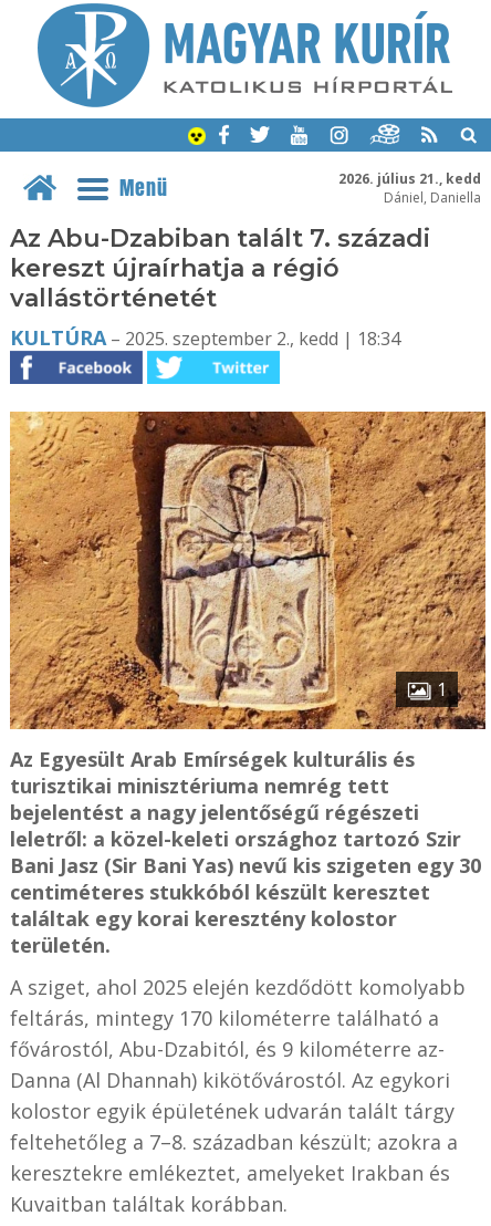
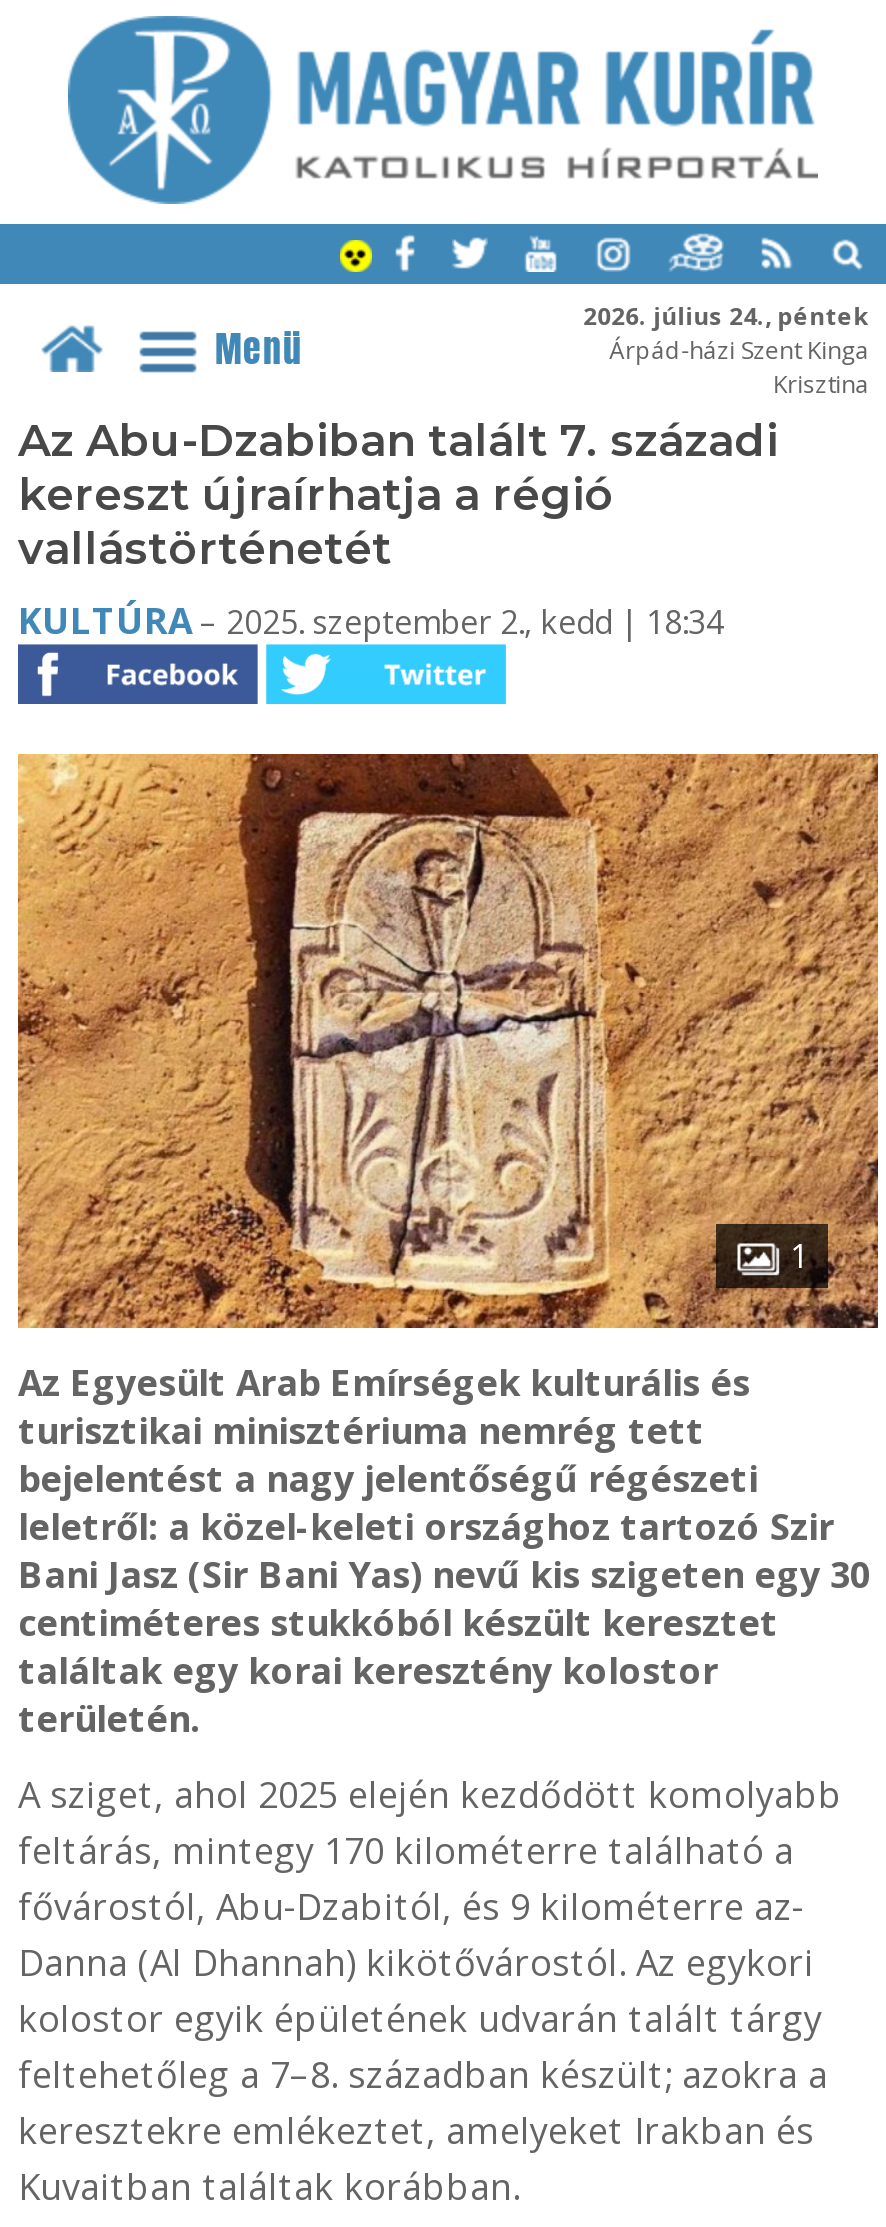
[338,169,481,206] 2026. július 21., kedd | Dániel, Daniella -> [583,298,869,400] 2026. július 24., péntek | Árpád-házi Szent Kinga | Krisztina

